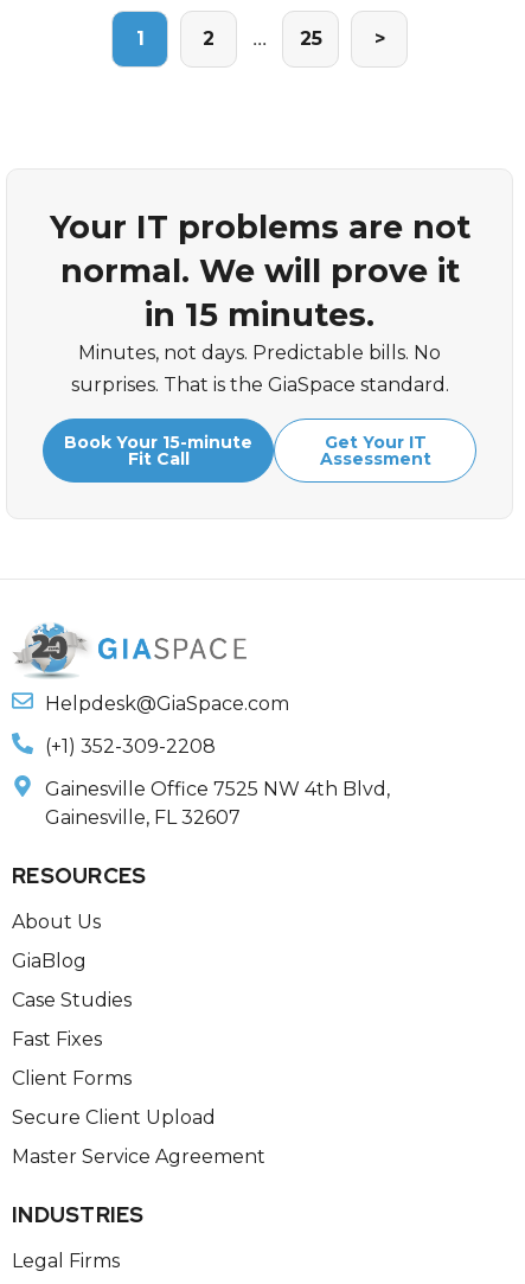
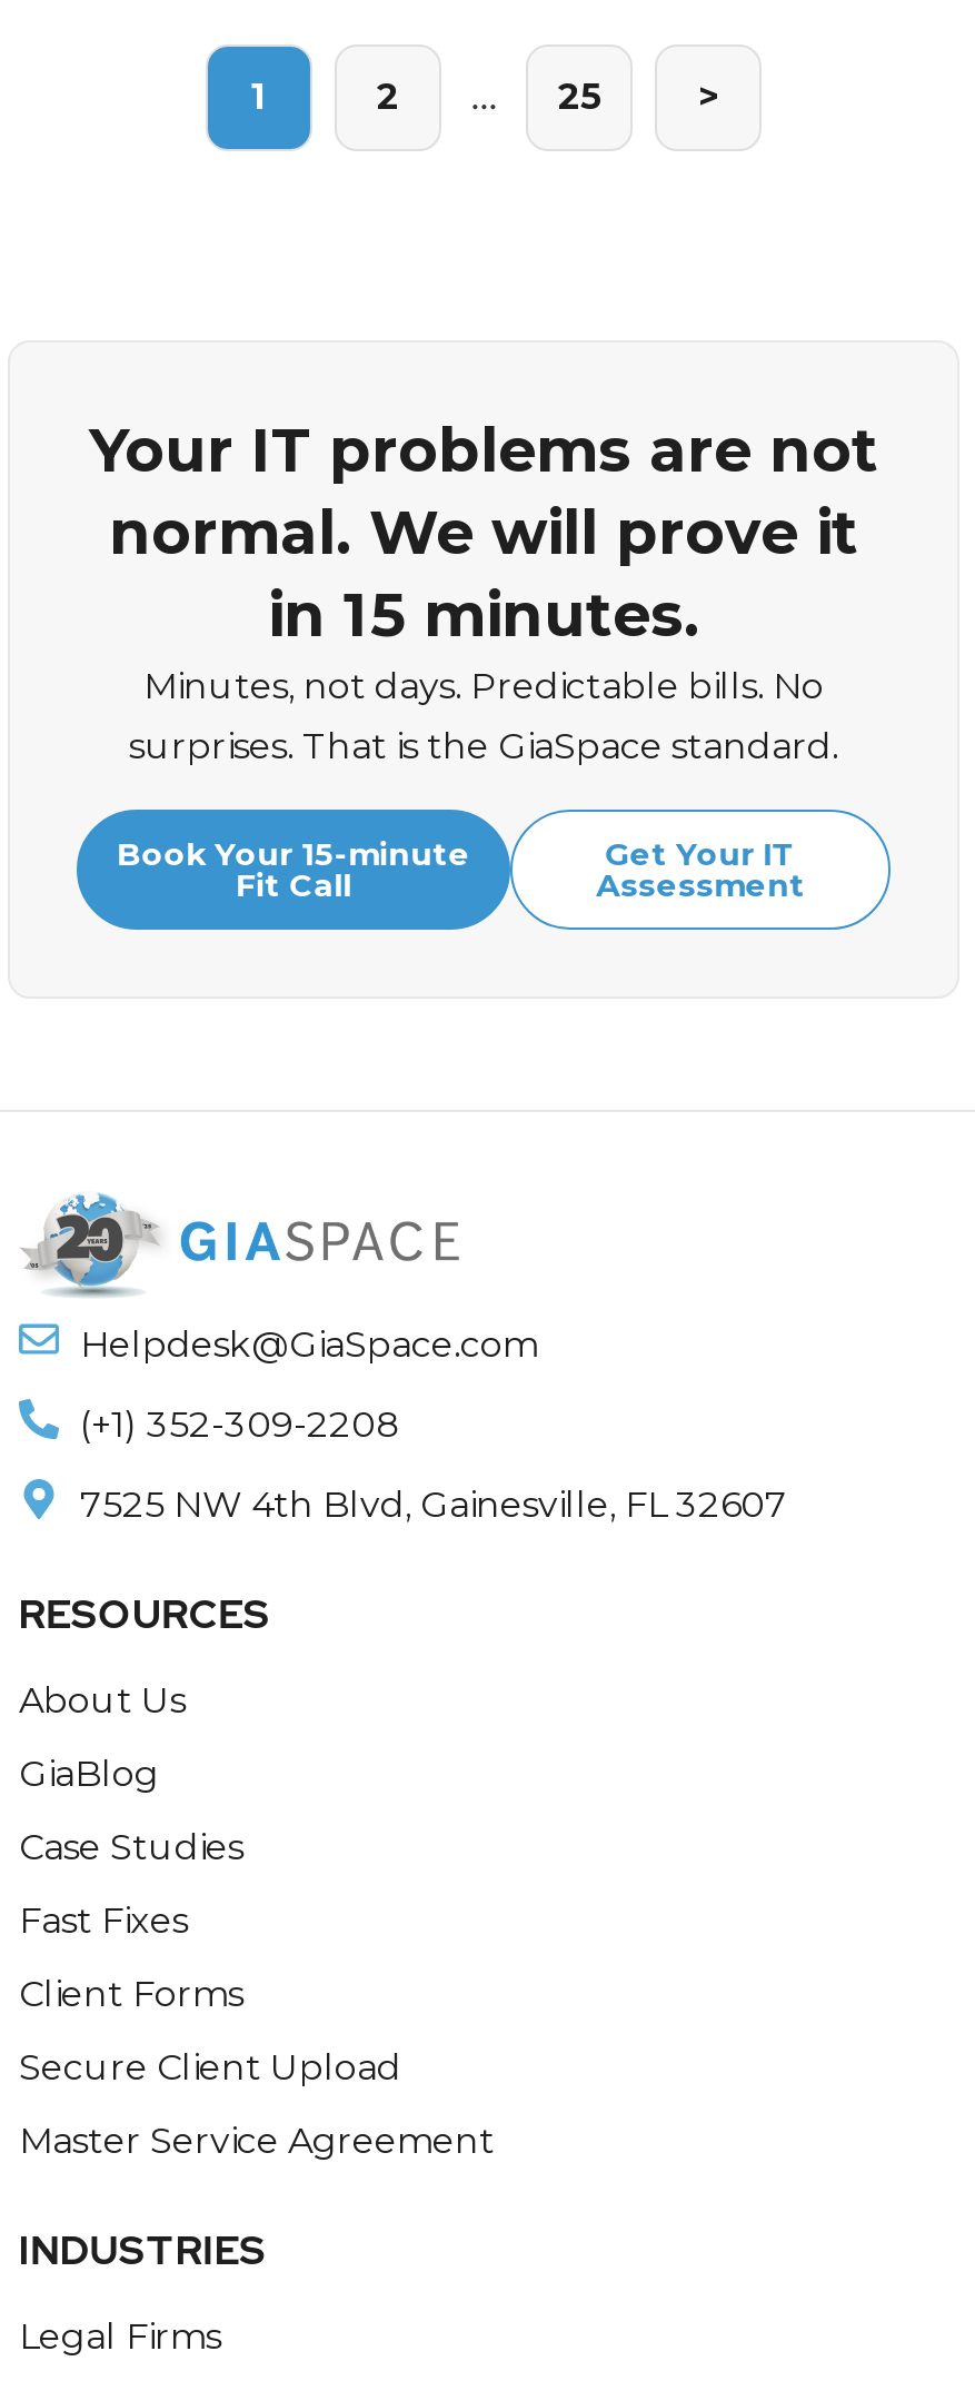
[44,777,389,828] Gainesville Office 7525 NW 4th Blvd, | Gainesville, FL 32607 -> [80,1483,787,1525] 7525 NW 4th Blvd, Gainesville, FL 32607

